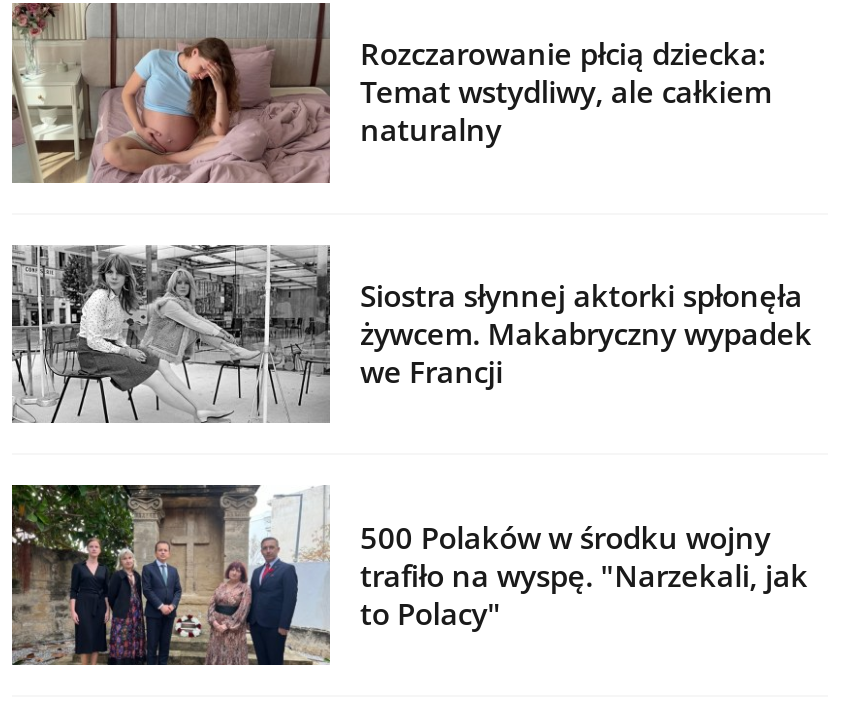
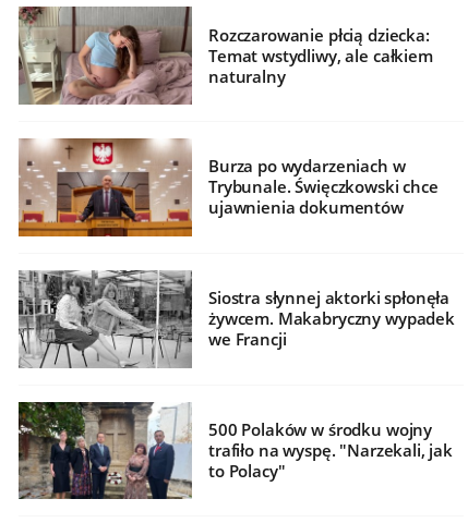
none -> [17,138,438,238] [image] | Burza po wydarzeniach w | Trybunale. Święczkowski chce | ujawnienia dokumentów

